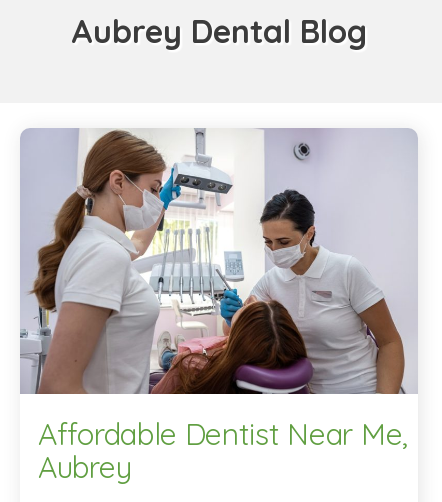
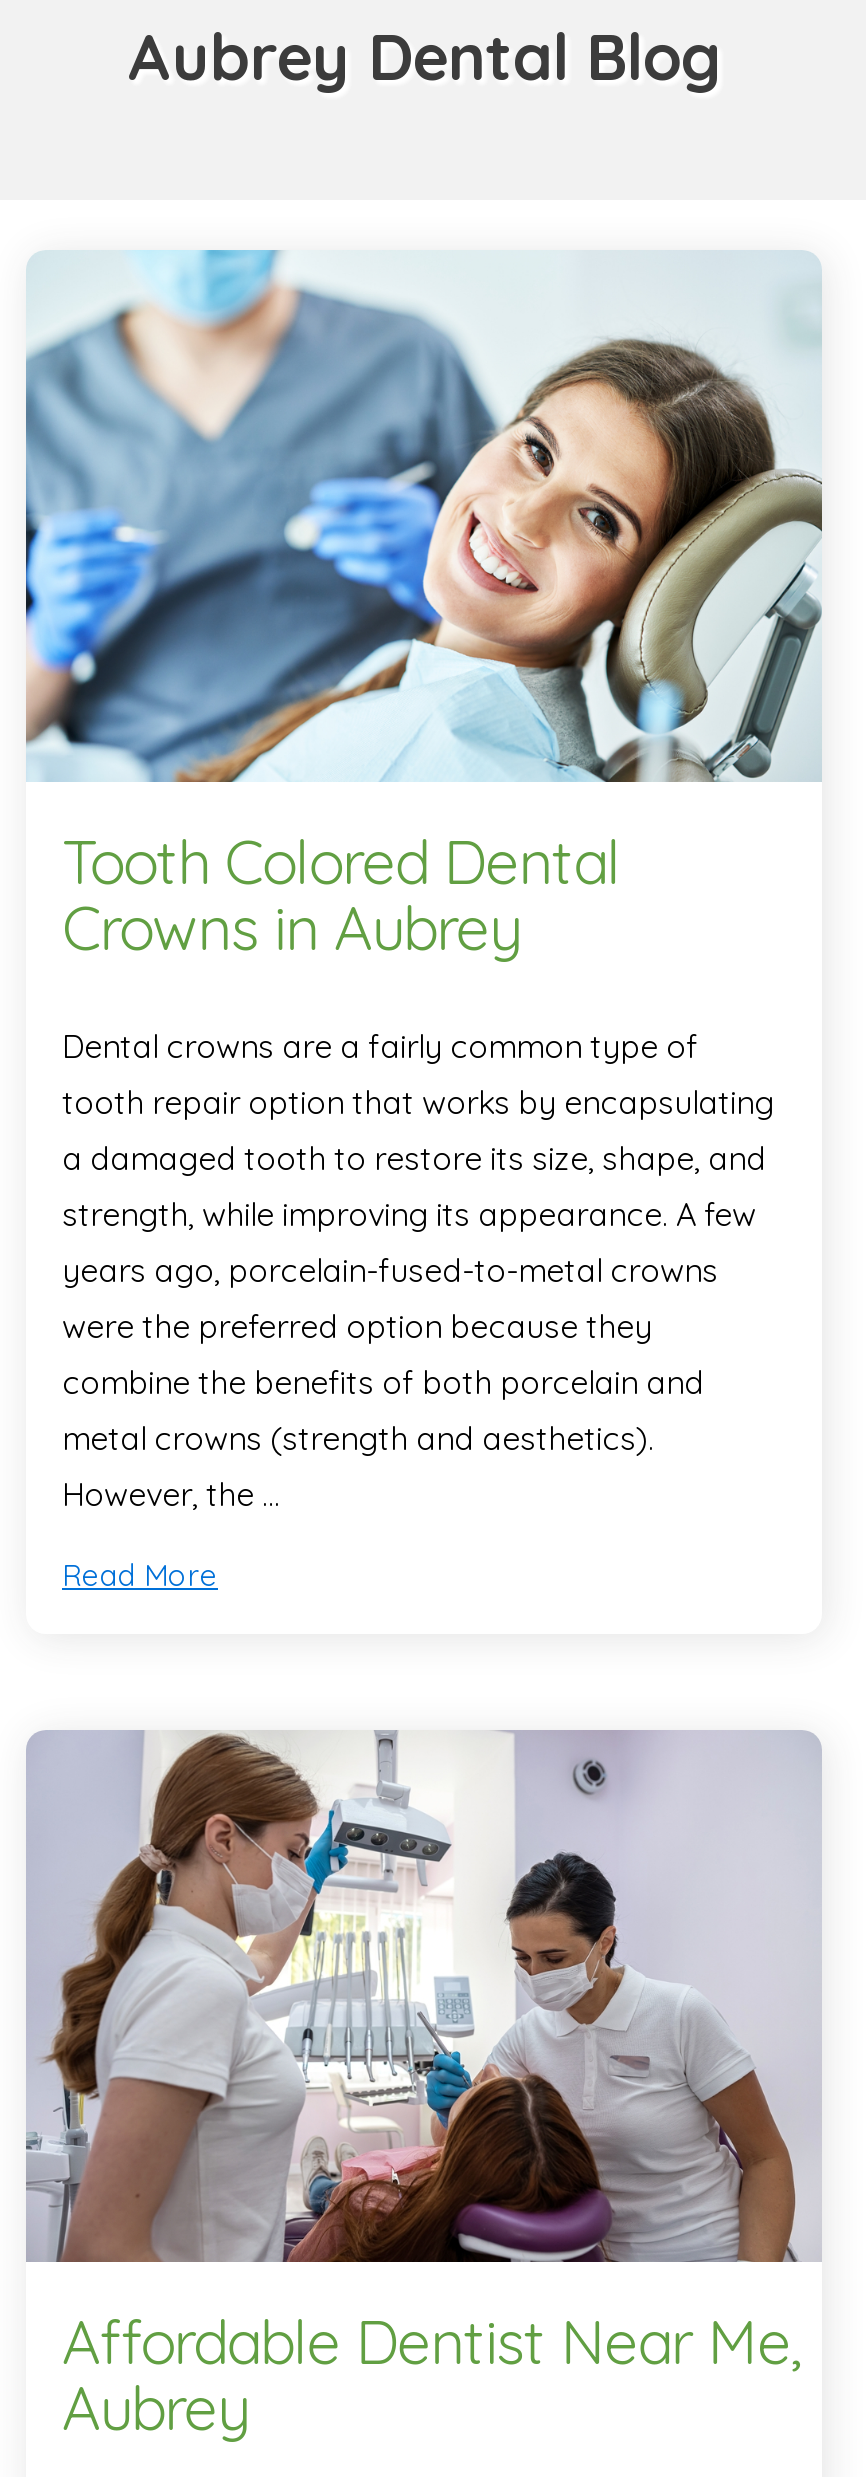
none -> [24,250,824,1594] [image] | Tooth Colored Dental | Crowns in Aubrey | Dental crowns are a fairly common type of | tooth repair option that works by encapsulating | a damaged tooth to restore its size, shape, and | strength, while improving its appearance. A few | years ago, porcelain-fused-to-metal crowns | were the preferred option because they | combine the benefits of both porcelain and | metal crowns (strength and aesthetics). | However, the … | Read More

